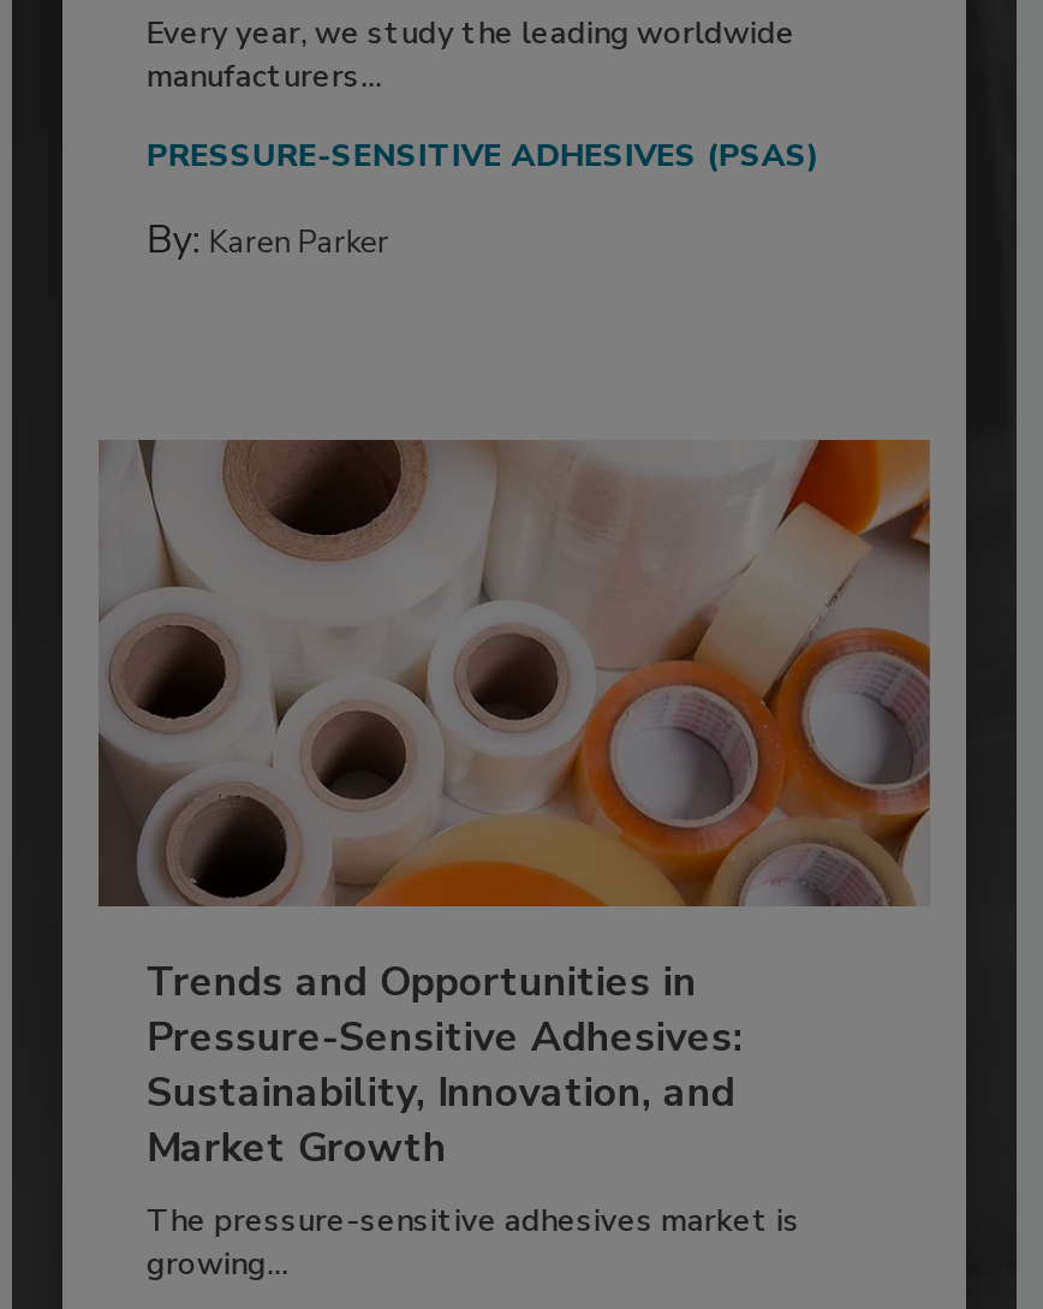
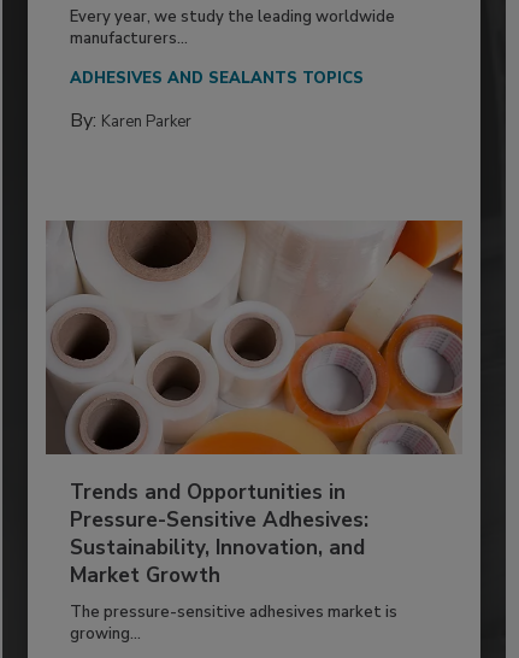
[146,134,819,177] PRESSURE-SENSITIVE ADHESIVES (PSAS) -> [70,67,364,89] ADHESIVES AND SEALANTS TOPICS

